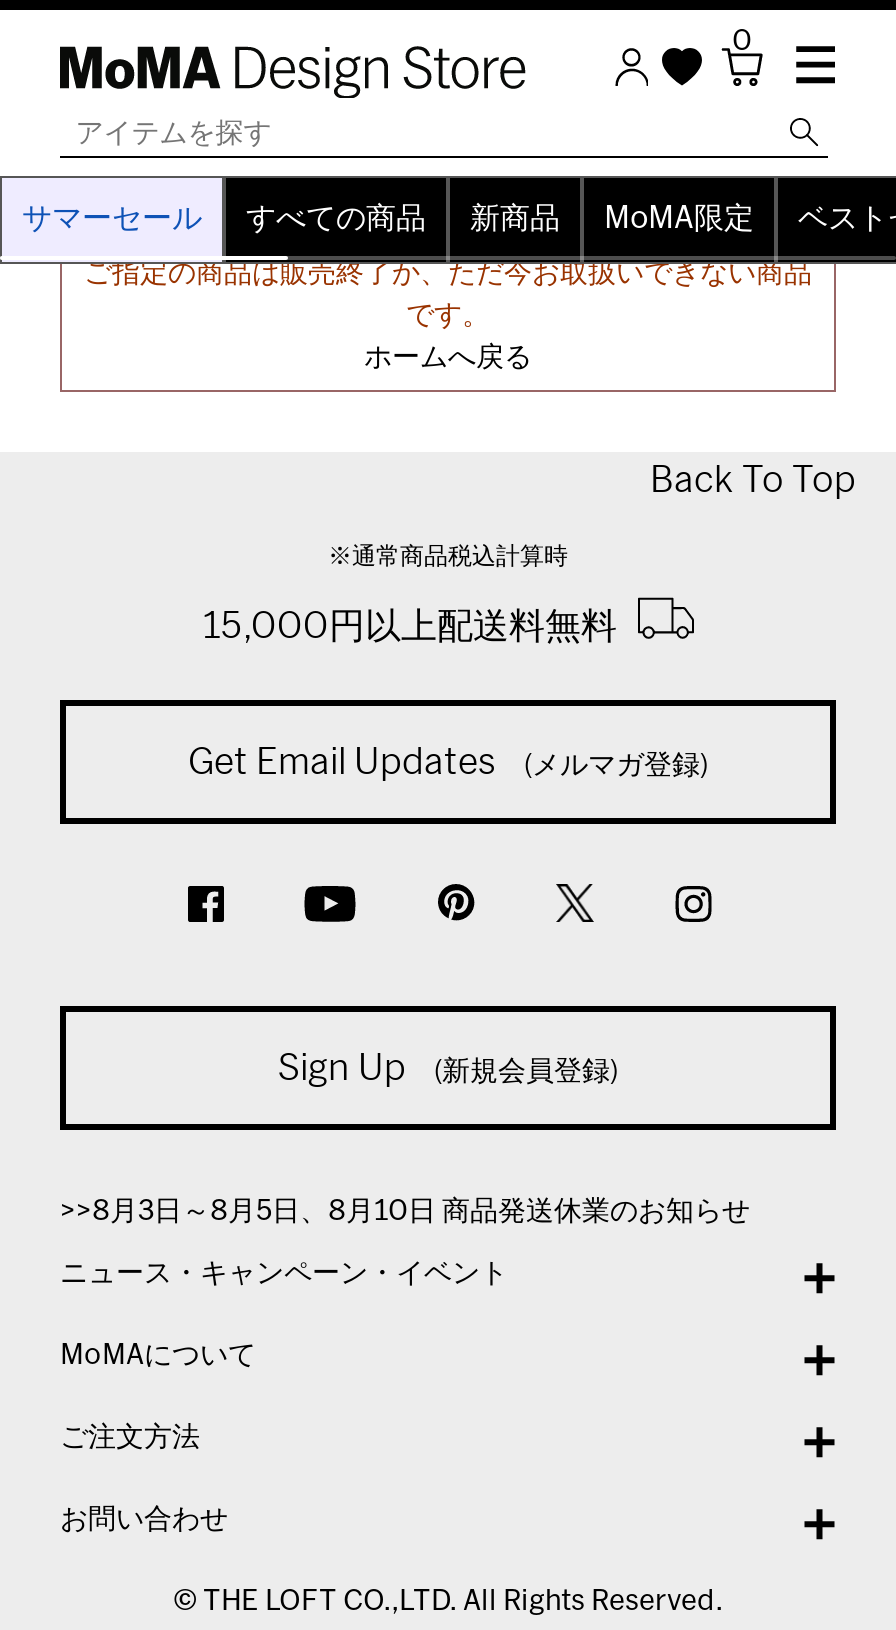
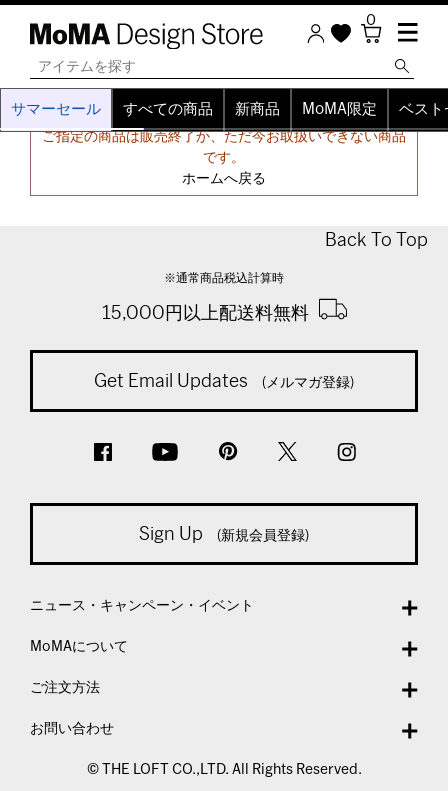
[60,1198,750,1226] >>8月3日～8月5日、8月10日 商品発送休業のお知らせ -> none

